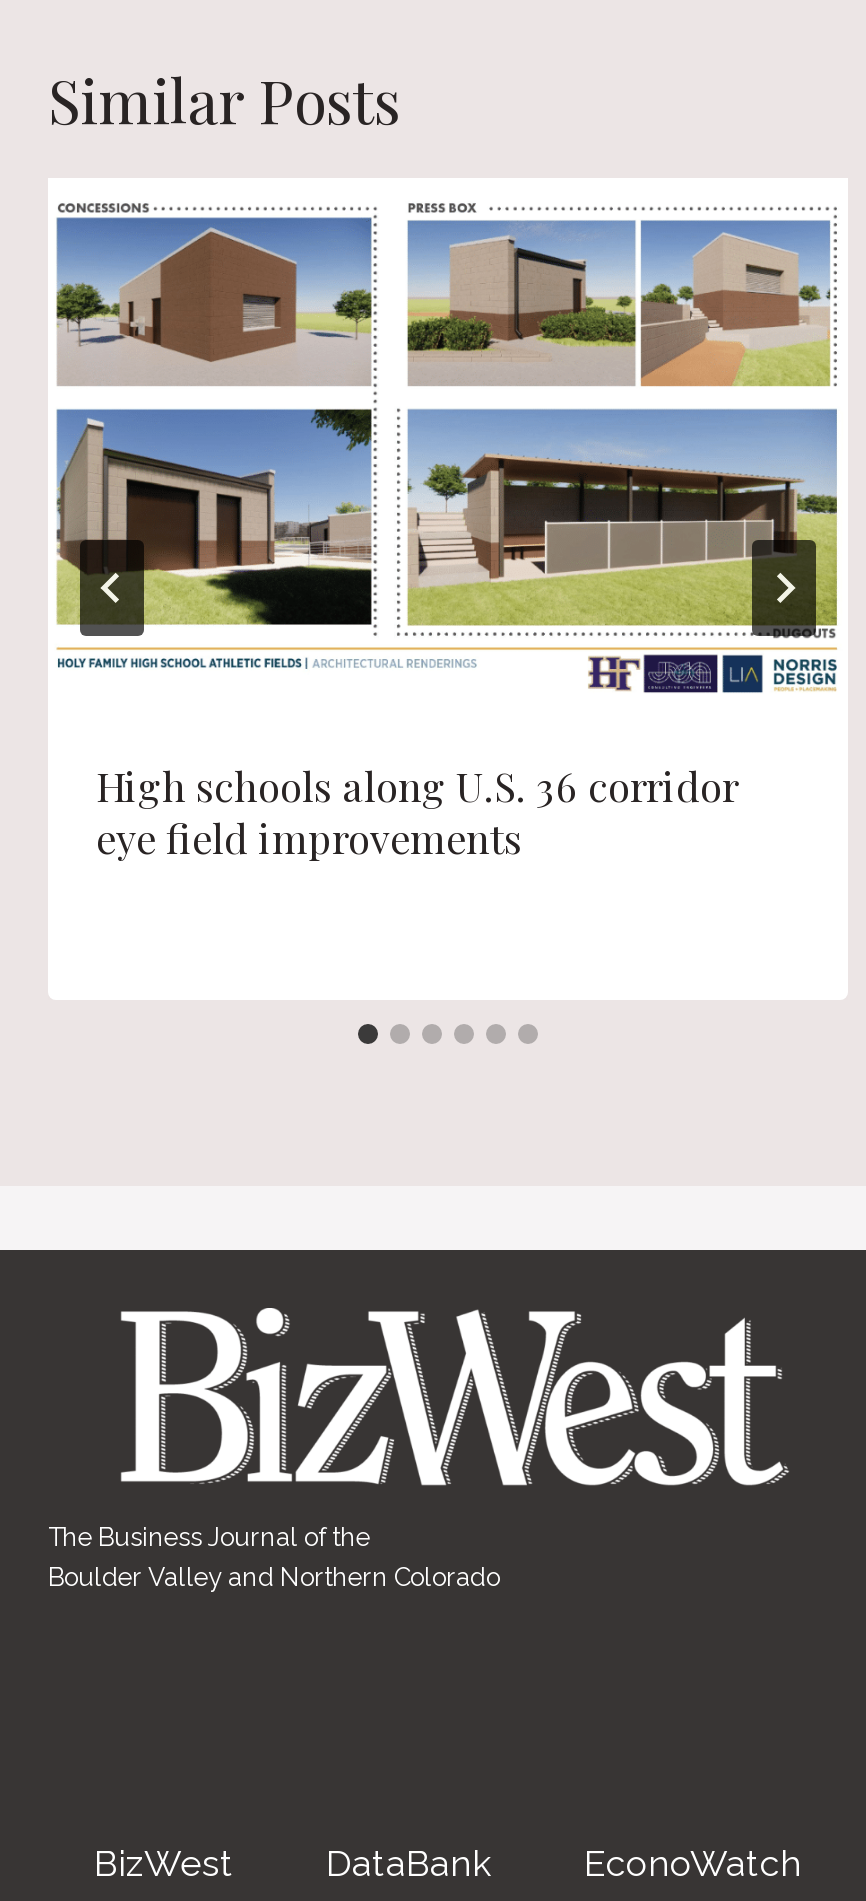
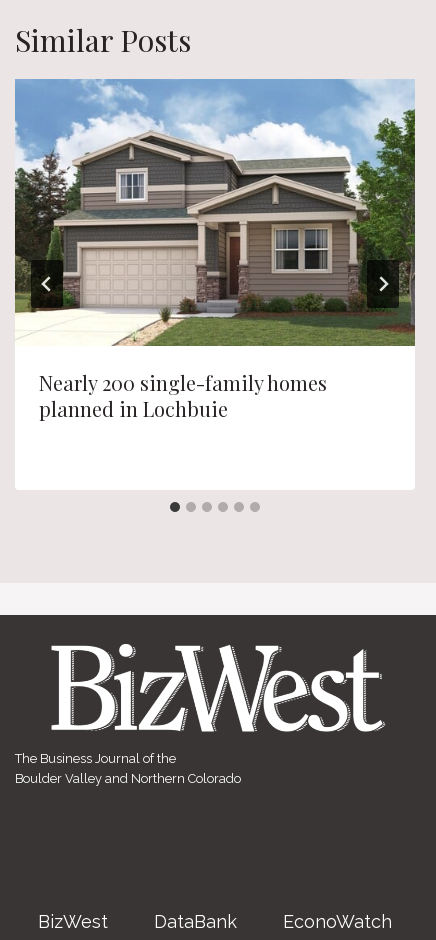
[48,178,848,863] [image] | High schools along U.S. 36 corridor | eye field improvements -> [14,78,416,422] [image] | Nearly 200 single-family homes | planned in Lochbuie

